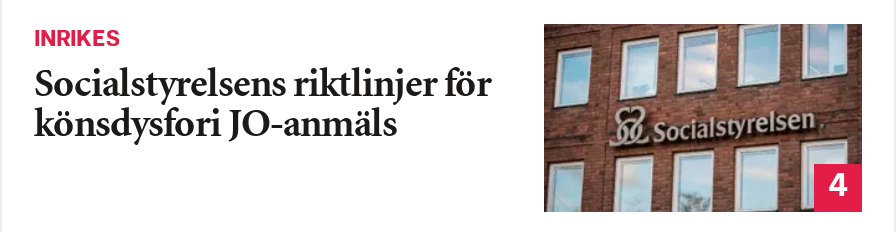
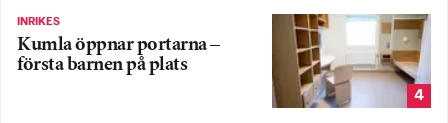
[544,21,864,215] [image] -> [272,13,431,109] [image]
[34,69,491,147] Socialstyrelsens riktlinjer för | könsdysfori JO-anmäls -> [17,36,219,75] Kumla öppnar portarna – | första barnen på plats

